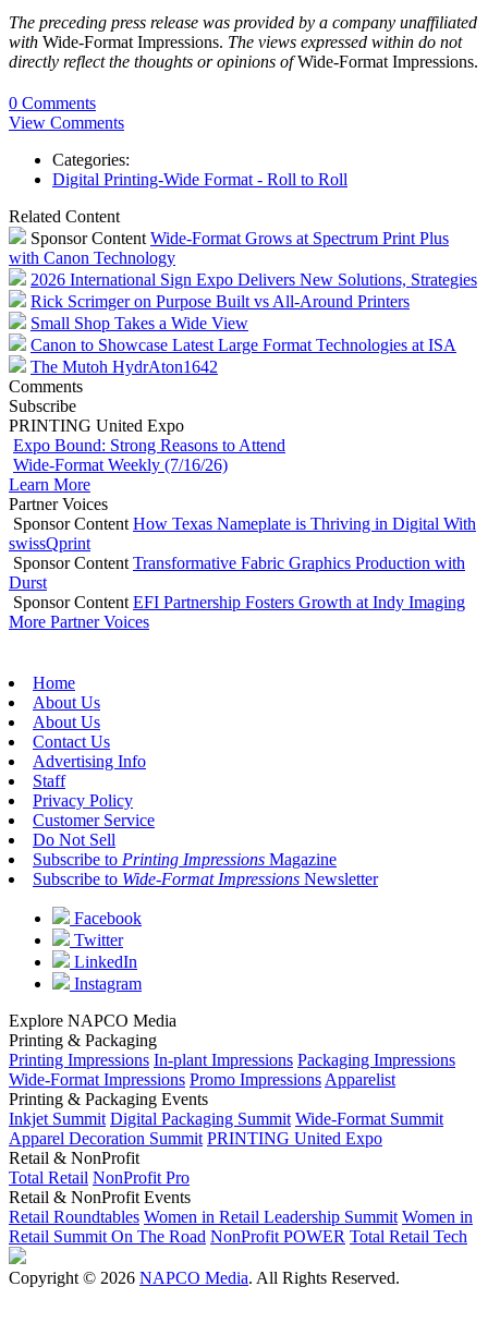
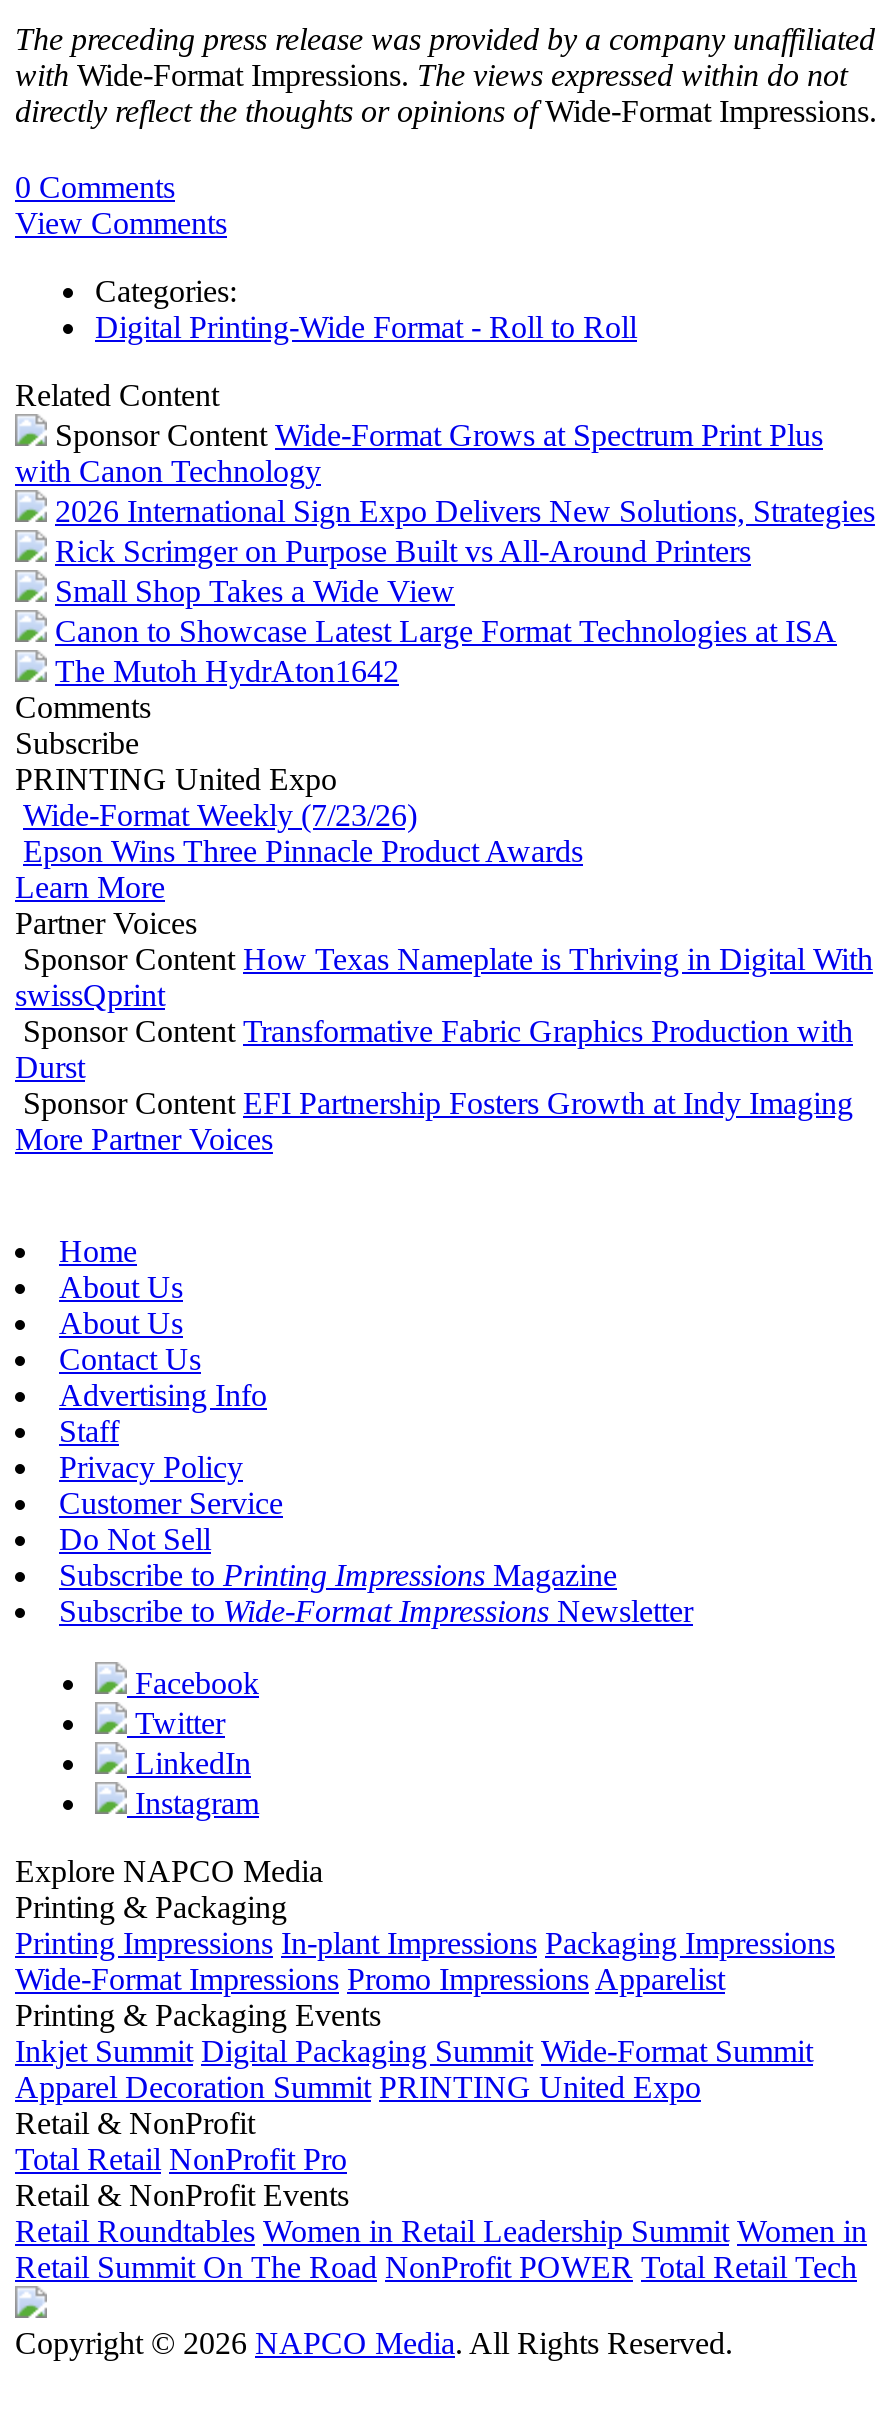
[13,436,285,474] Expo Bound: Strong Reasons to Attend | Wide-Format Weekly (7/16/26) -> [23,798,583,868] Wide-Format Weekly (7/23/26) | Epson Wins Three Pinnacle Product Awards

